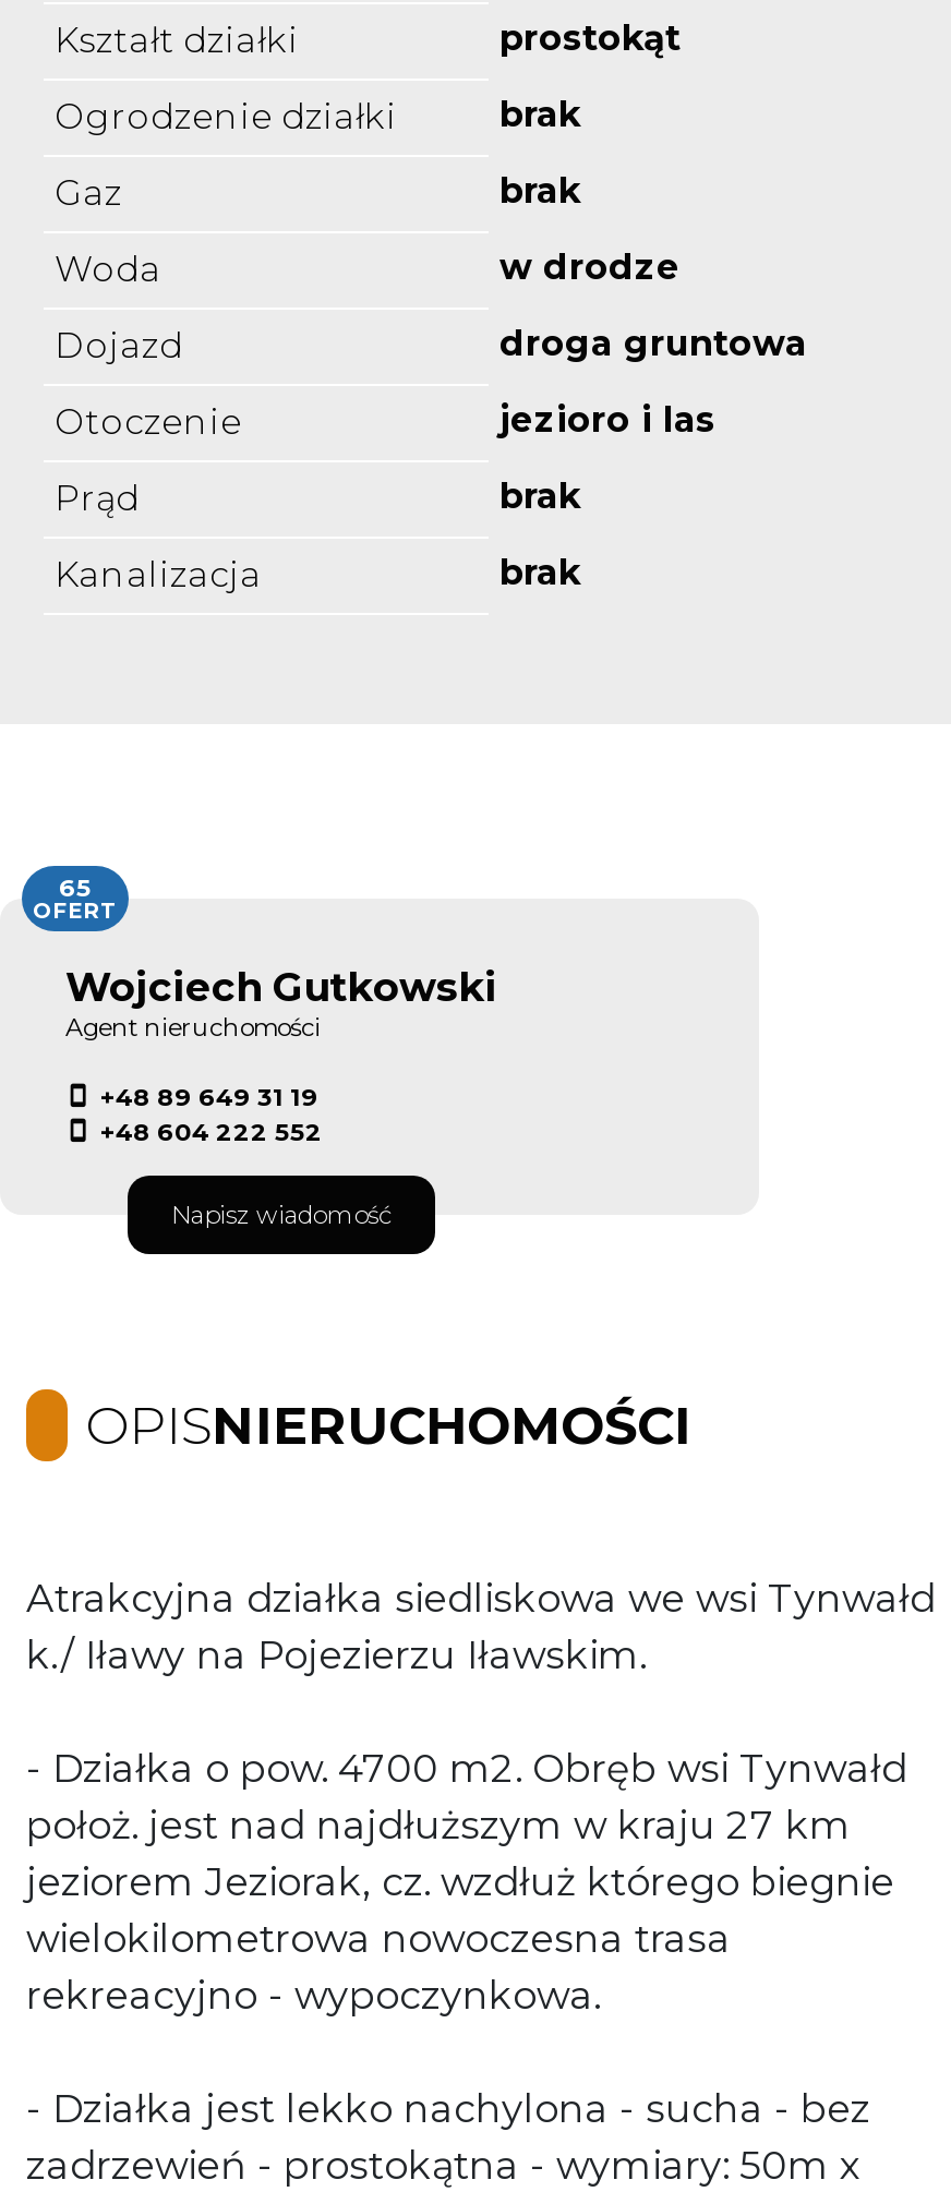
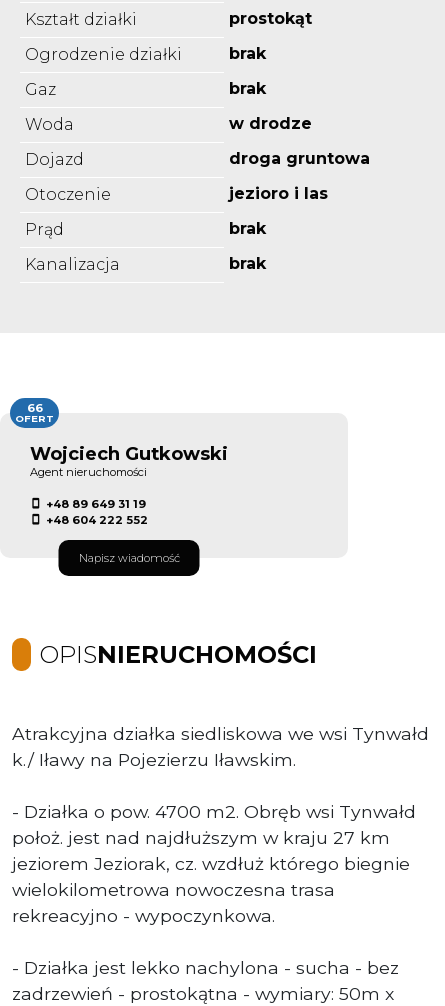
[59,872,92,903] 65 -> [26,401,42,415] 66

